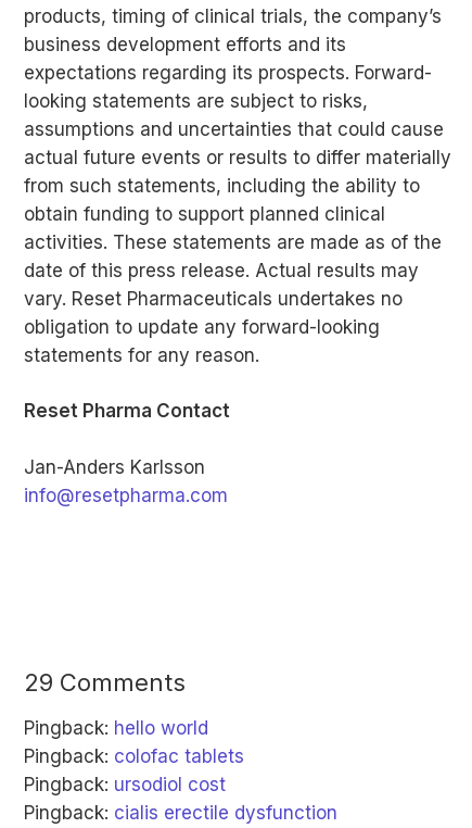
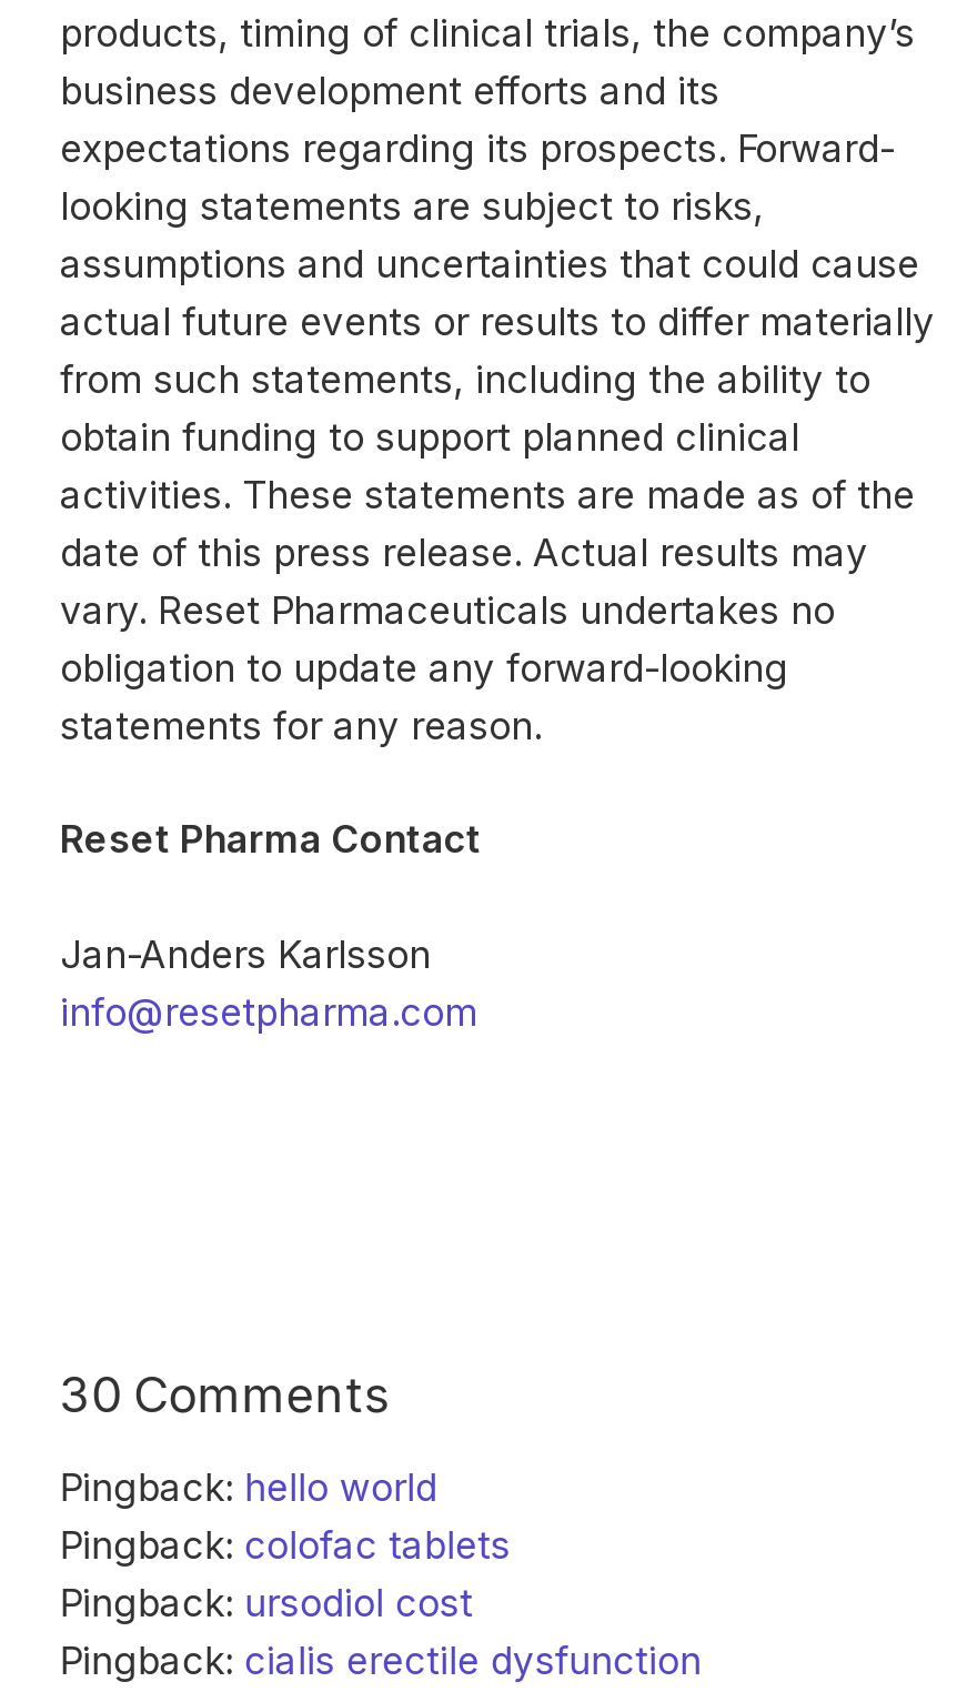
[24,668,185,696] 29 Comments -> [60,1364,391,1422] 30 Comments

